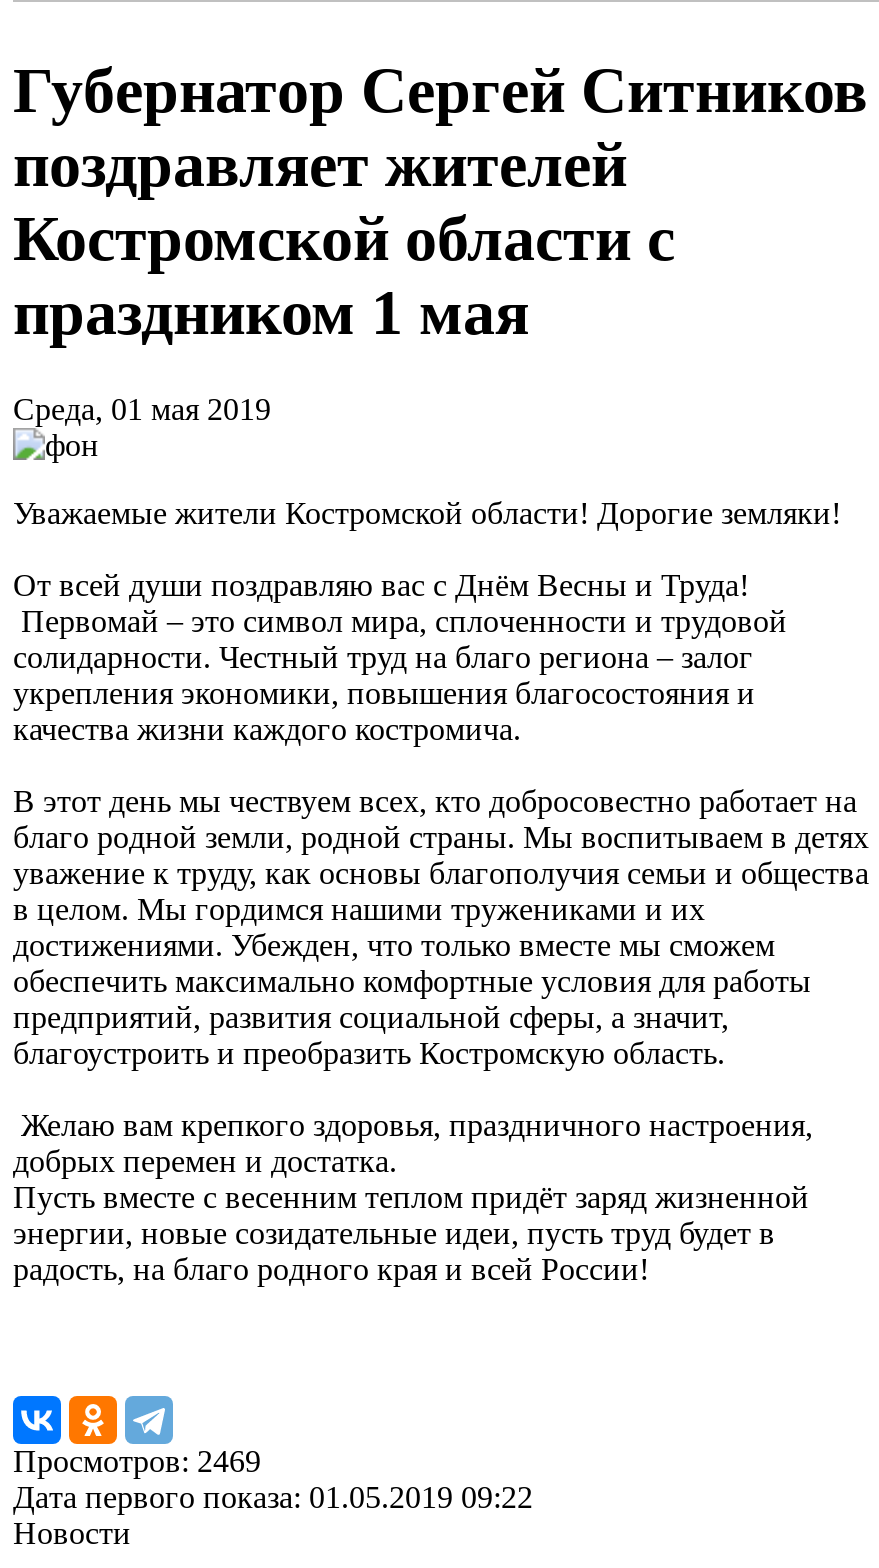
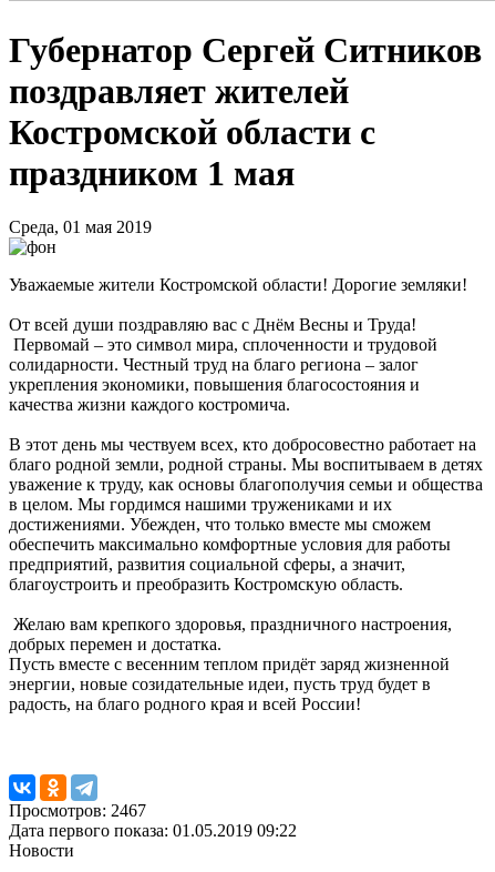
[13,1445,261,1479] Просмотров: 2469 -> [9,801,146,820] Просмотров: 2467

